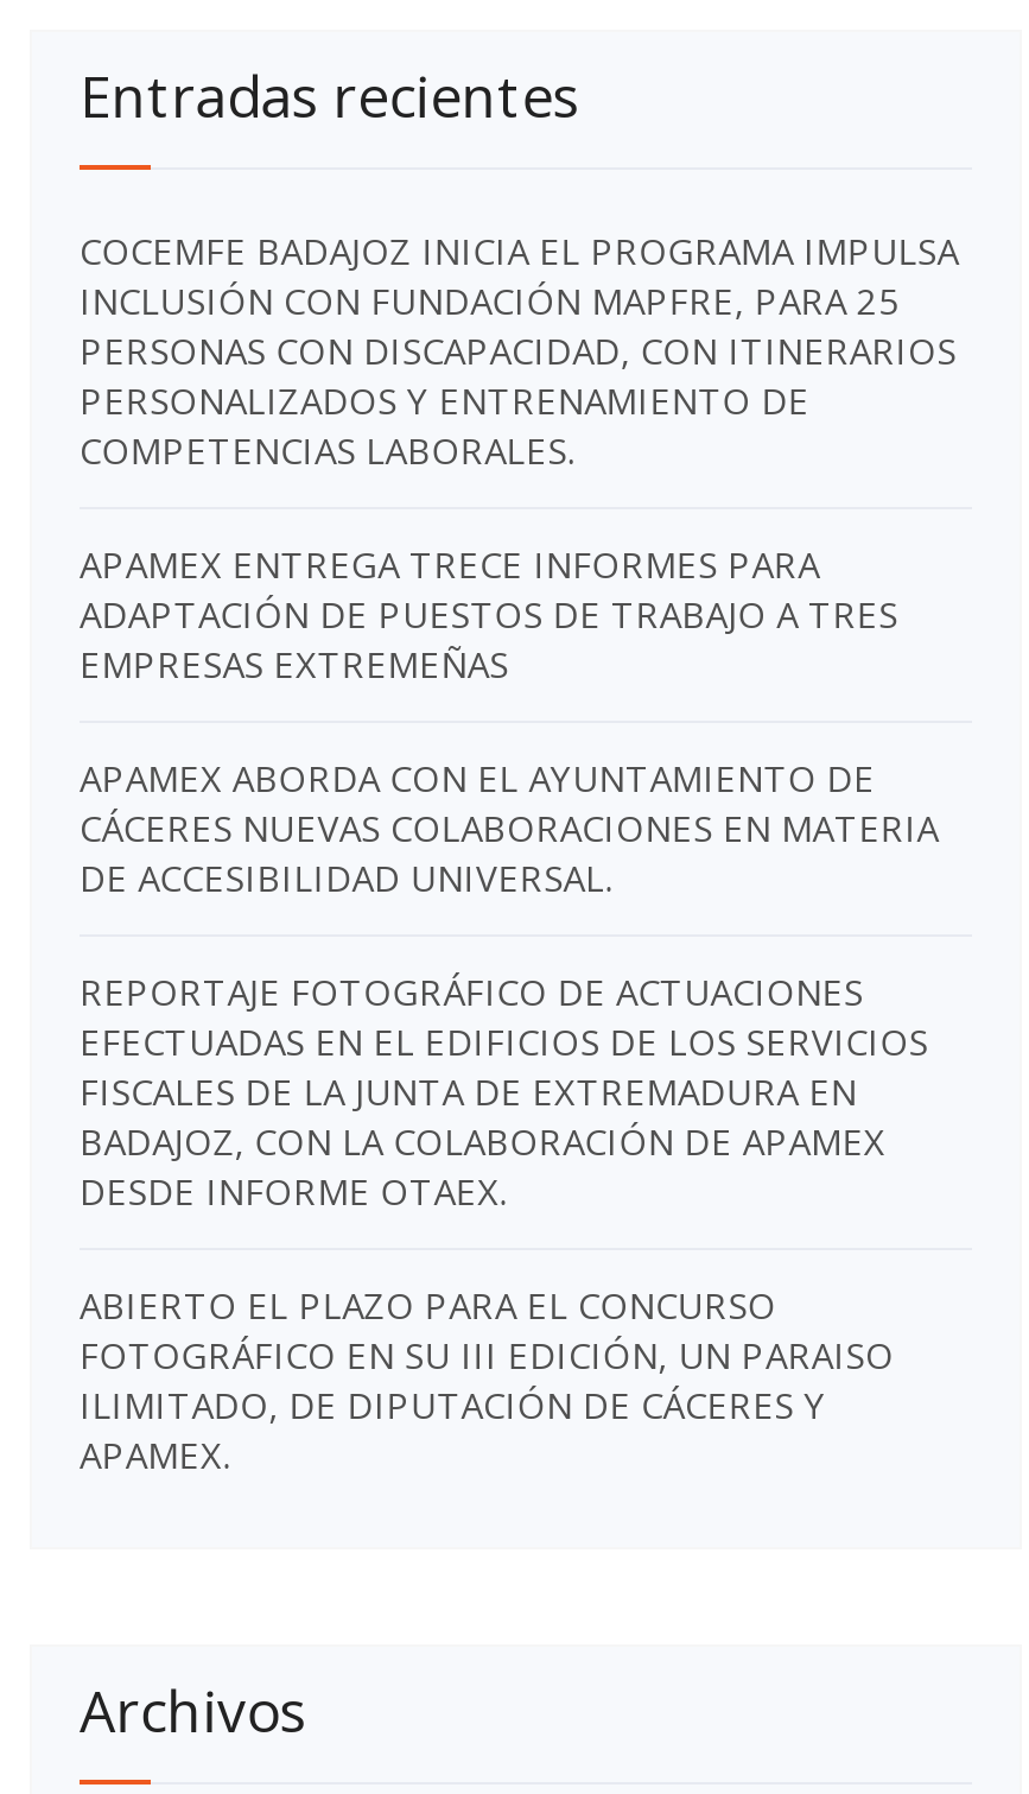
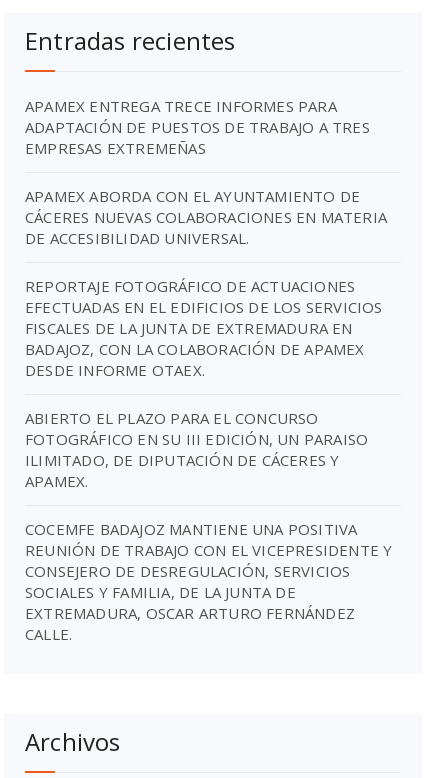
[80,226,959,473] COCEMFE BADAJOZ INICIA EL PROGRAMA IMPULSA | INCLUSIÓN CON FUNDACIÓN MAPFRE, PARA 25 | PERSONAS CON DISCAPACIDAD, CON ITINERARIOS | PERSONALIZADOS Y ENTRENAMIENTO DE | COMPETENCIAS LABORALES. -> none
moved [80,539,939,1477] -> [25,96,387,491]: APAMEX ENTREGA TRECE INFORMES PARA | ADAPTACIÓN DE PUESTOS DE TRABAJO A TRES | EMPRESAS EXTREMEÑAS | ... | ILIMITADO, DE DIPUTACIÓN DE CÁCERES Y | APAMEX.
none -> [25,519,392,644] COCEMFE BADAJOZ MANTIENE UNA POSITIVA | REUNIÓN DE TRABAJO CON EL VICEPRESIDENTE Y | CONSEJERO DE DESREGULACIÓN, SERVICIOS | SOCIALES Y FAMILIA, DE LA JUNTA DE | EXTREMADURA, OSCAR ARTURO FERNÁNDEZ | CALLE.

